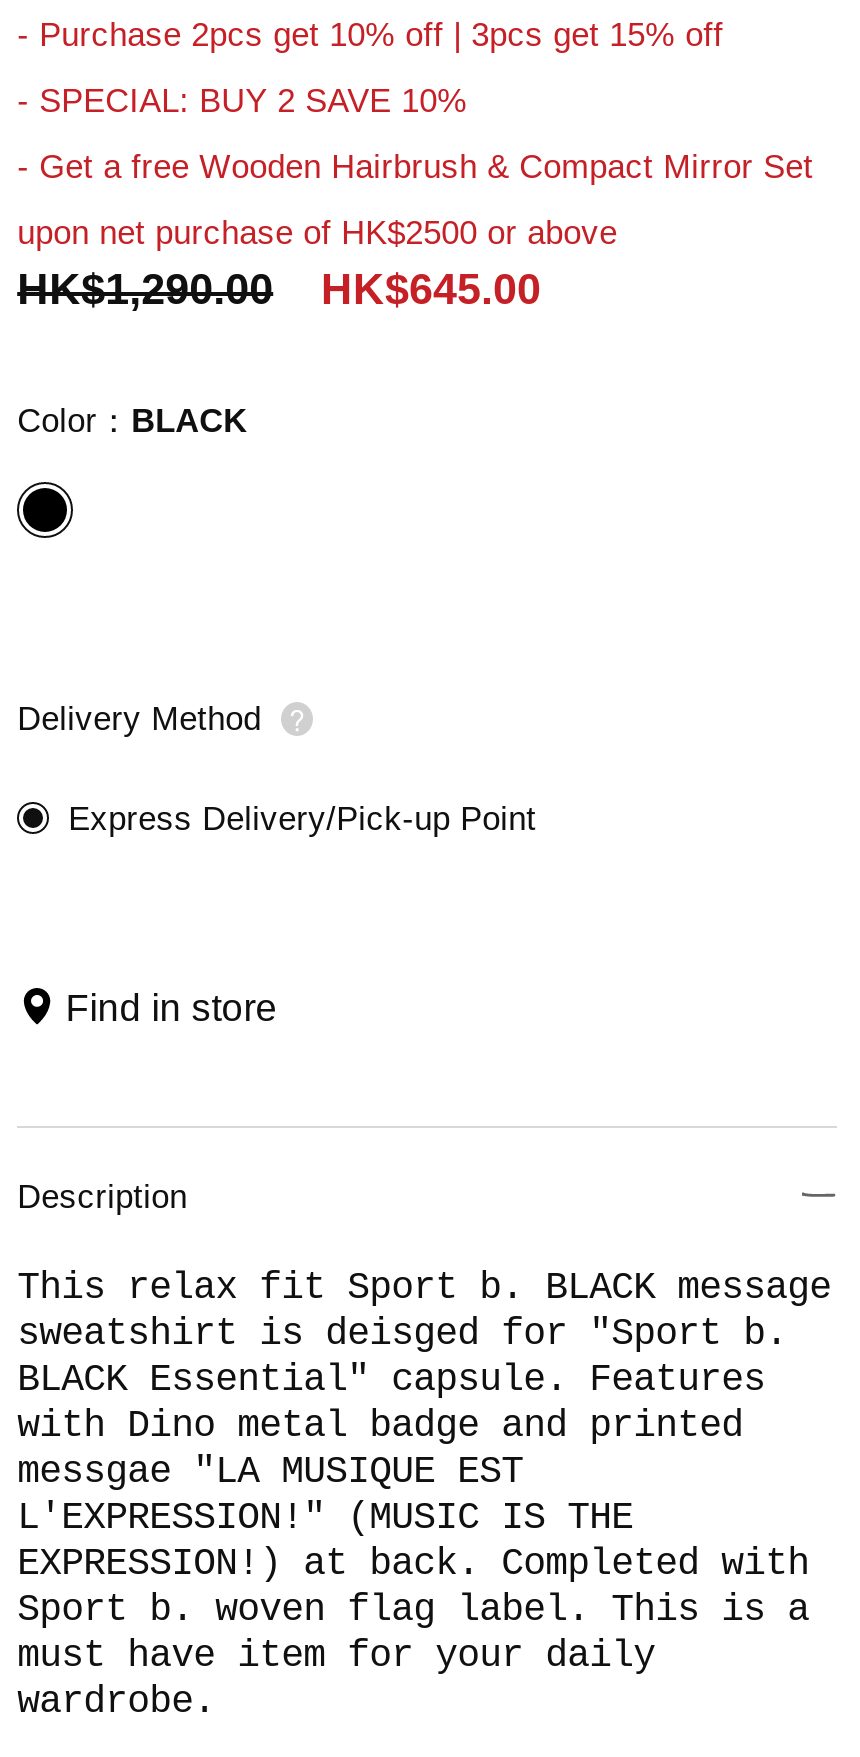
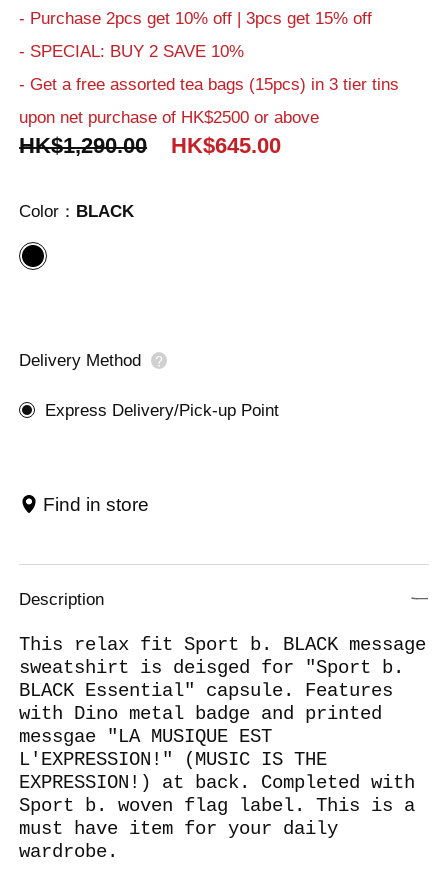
[17,148,813,186] - Get a free Wooden Hairbrush & Compact Mirror Set -> [19,75,399,94] - Get a free assorted tea bags (15pcs) in 3 tier tins

